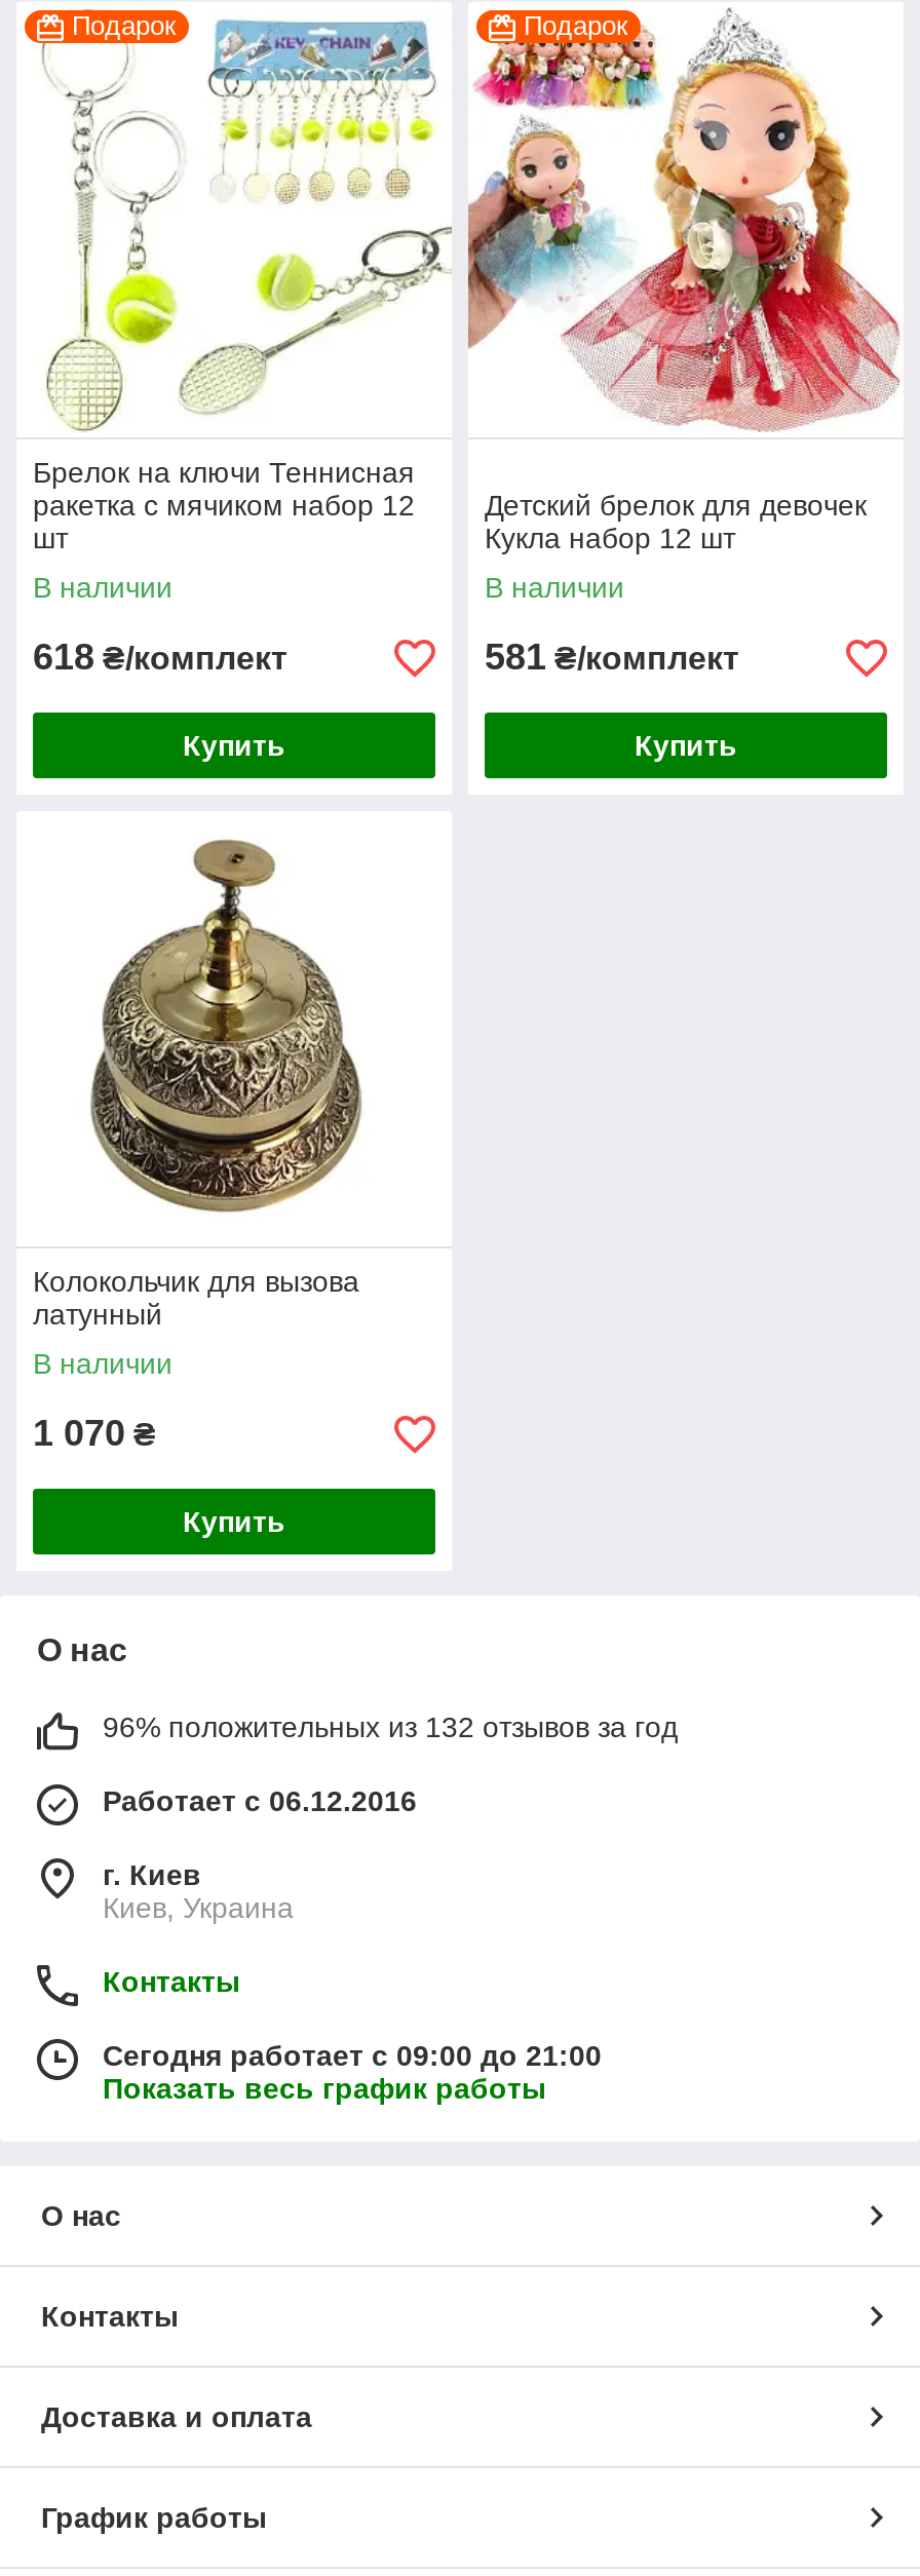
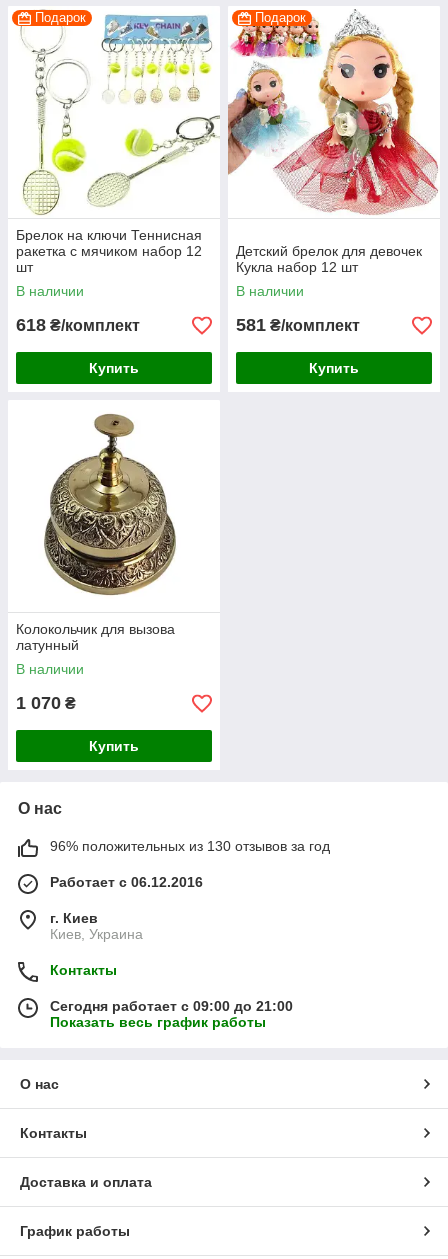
[103,1711,678,1744] 96% положительных из 132 отзывов за год -> [50,838,330,854] 96% положительных из 130 отзывов за год

